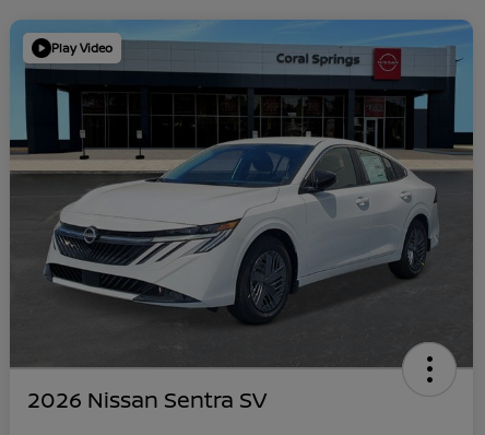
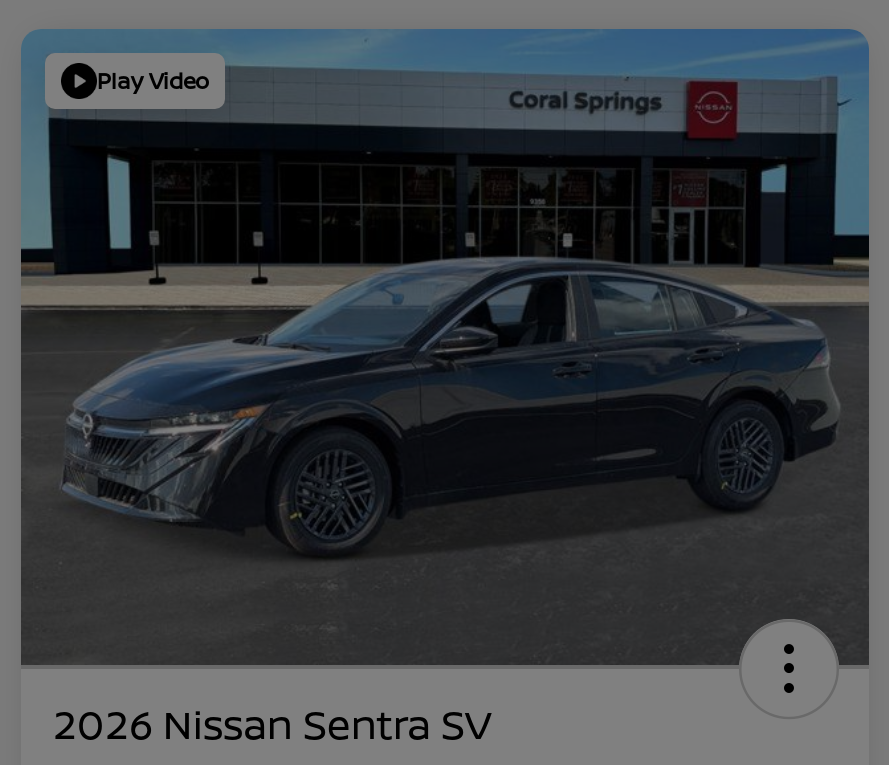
[34,136,456,327] [image] -> [61,243,841,589] [image]

